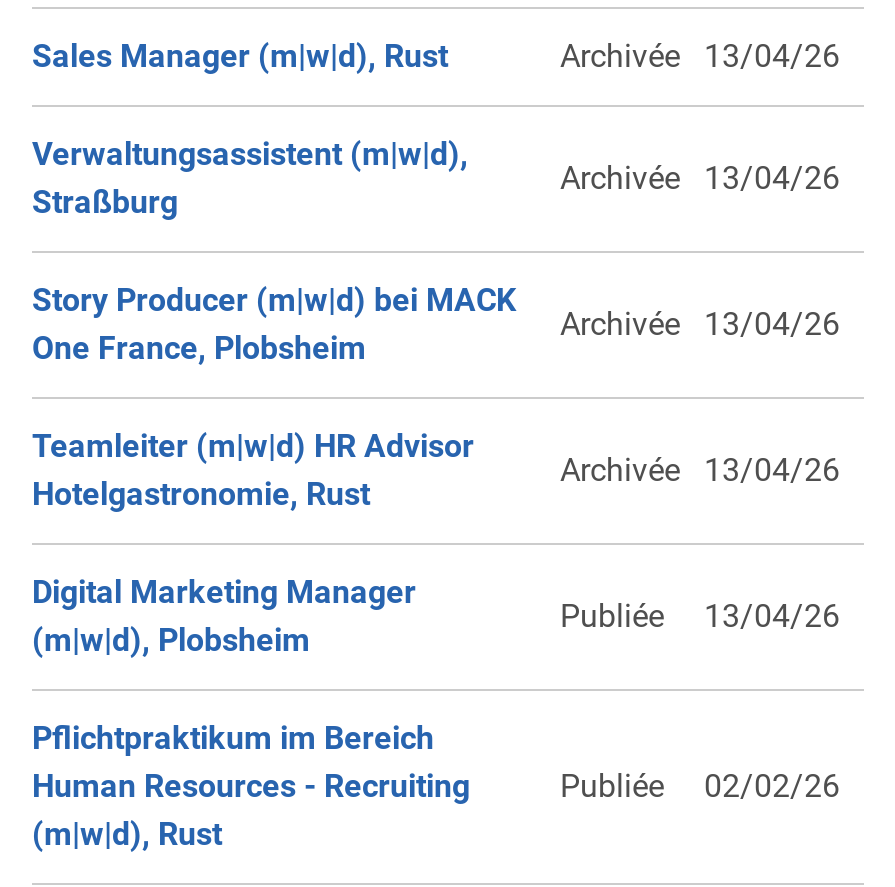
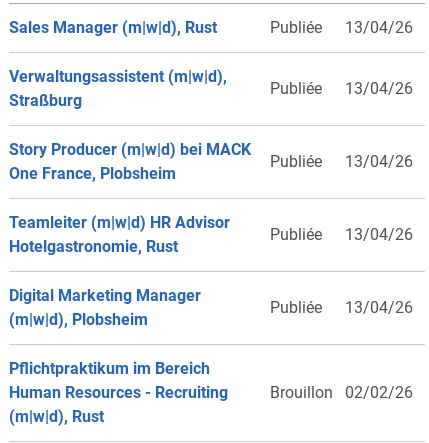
[560,38,680,76] Archivée -> [270,18,322,37] Publiée
[560,160,680,198] Archivée -> [270,79,322,98] Publiée
[560,306,680,344] Archivée -> [270,152,322,171] Publiée
[560,452,680,490] Archivée -> [270,225,322,244] Publiée
[560,768,664,806] Publiée -> [270,383,333,402] Brouillon

